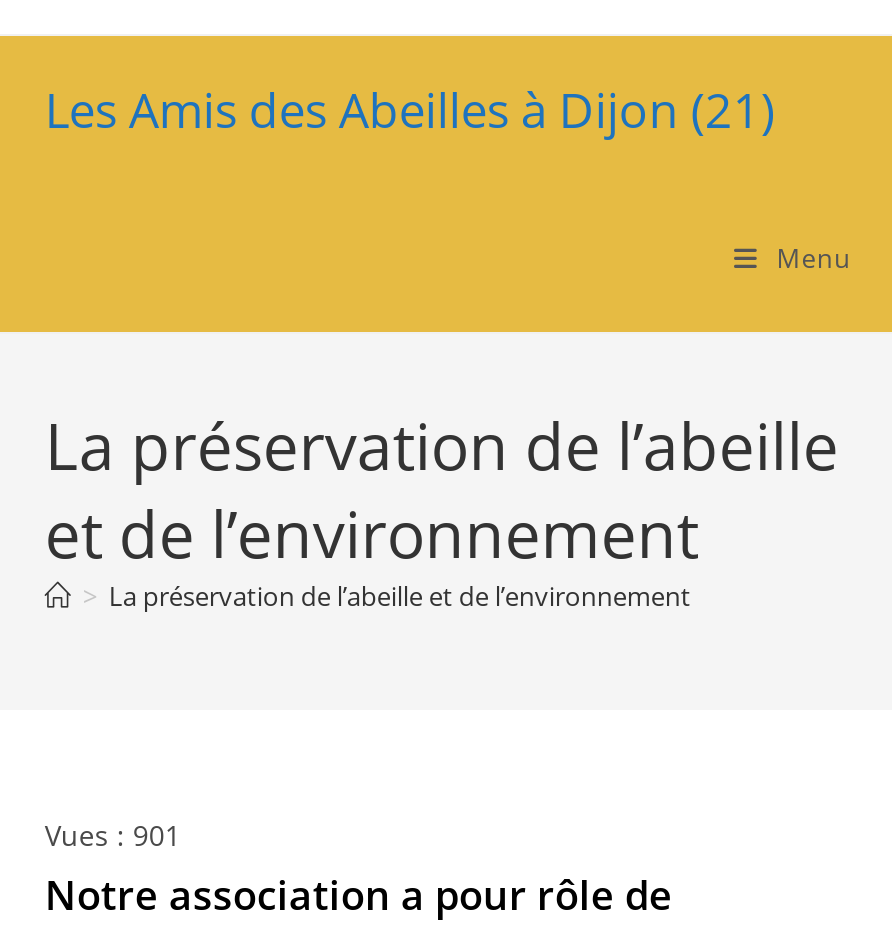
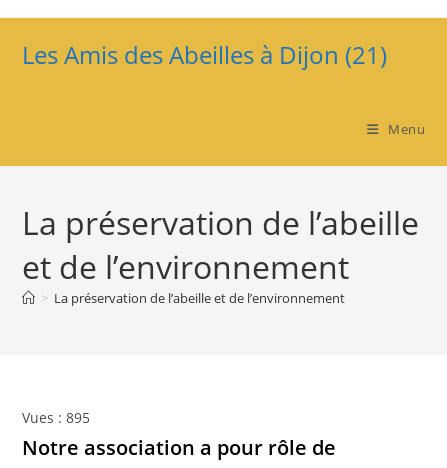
[45,816,181,854] Vues : 901 -> [22,408,90,427] Vues : 895

